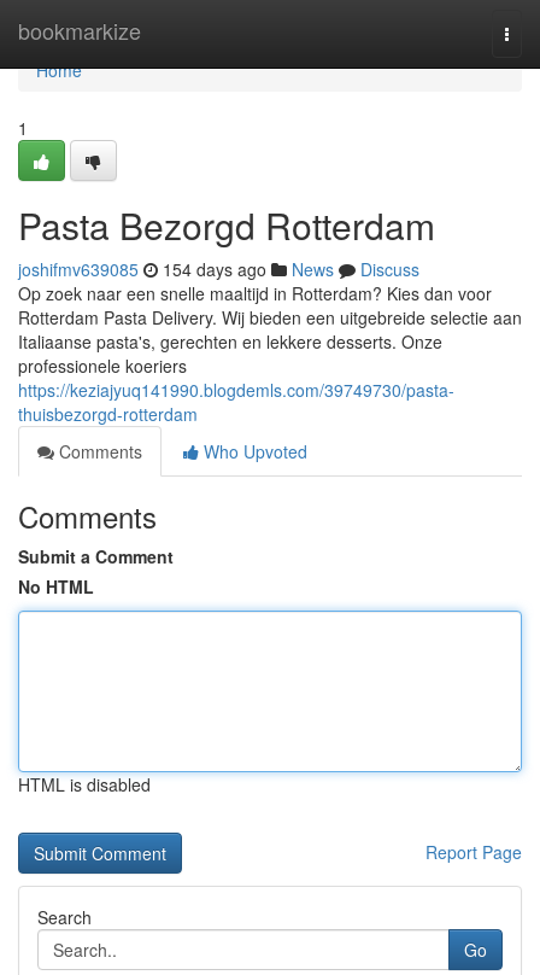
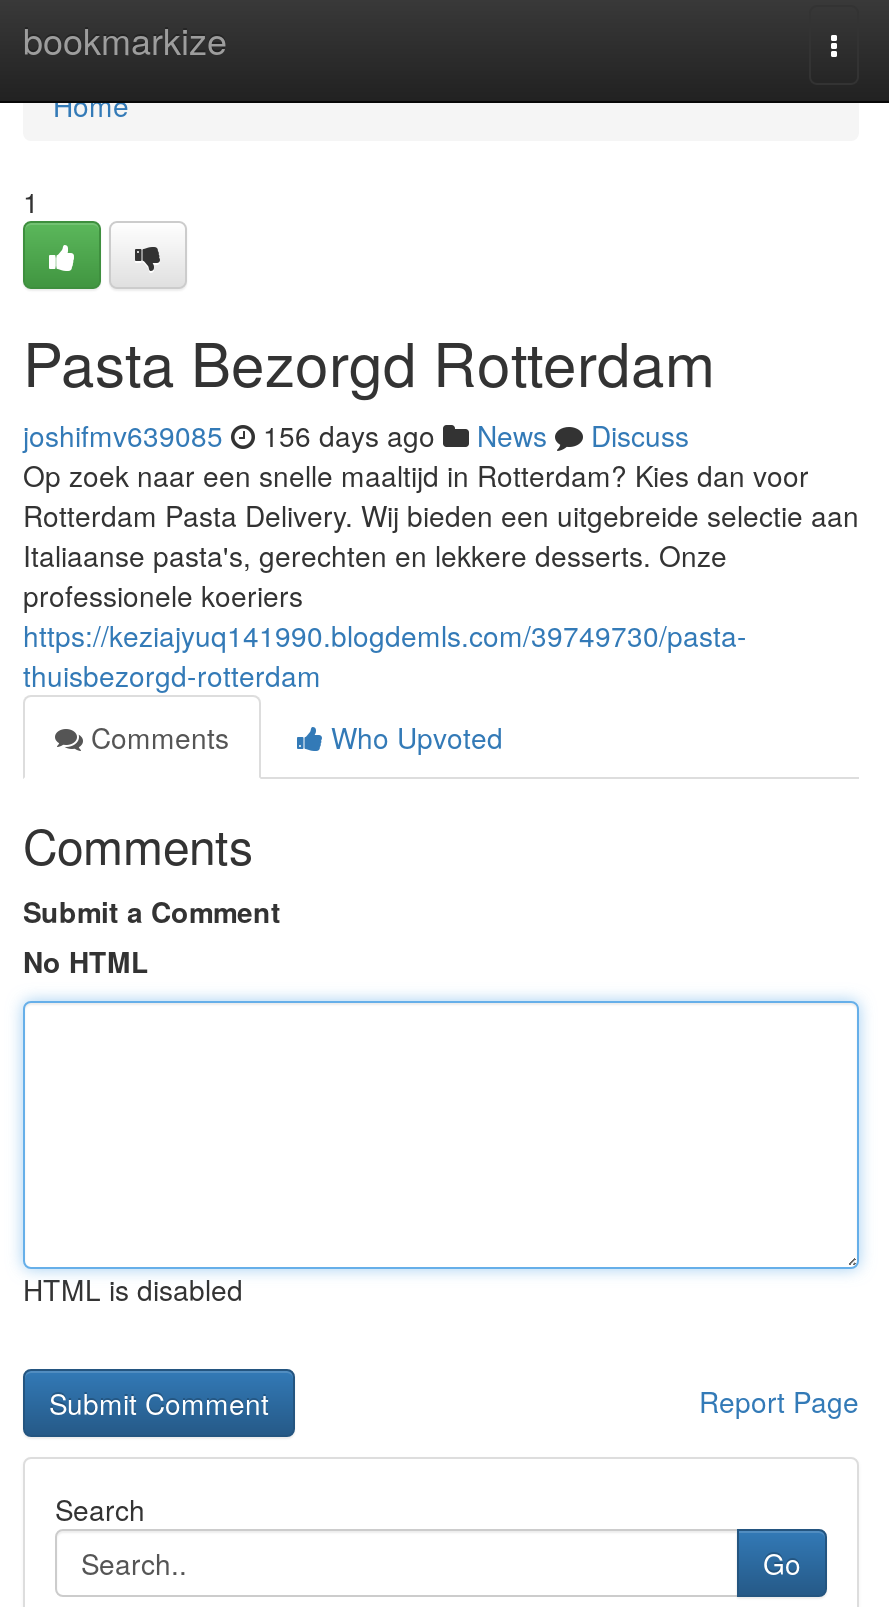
[18,257,419,281] joshifmv639085 154 days ago News Discuss -> [23,415,689,455] joshifmv639085 156 days ago News Discuss

